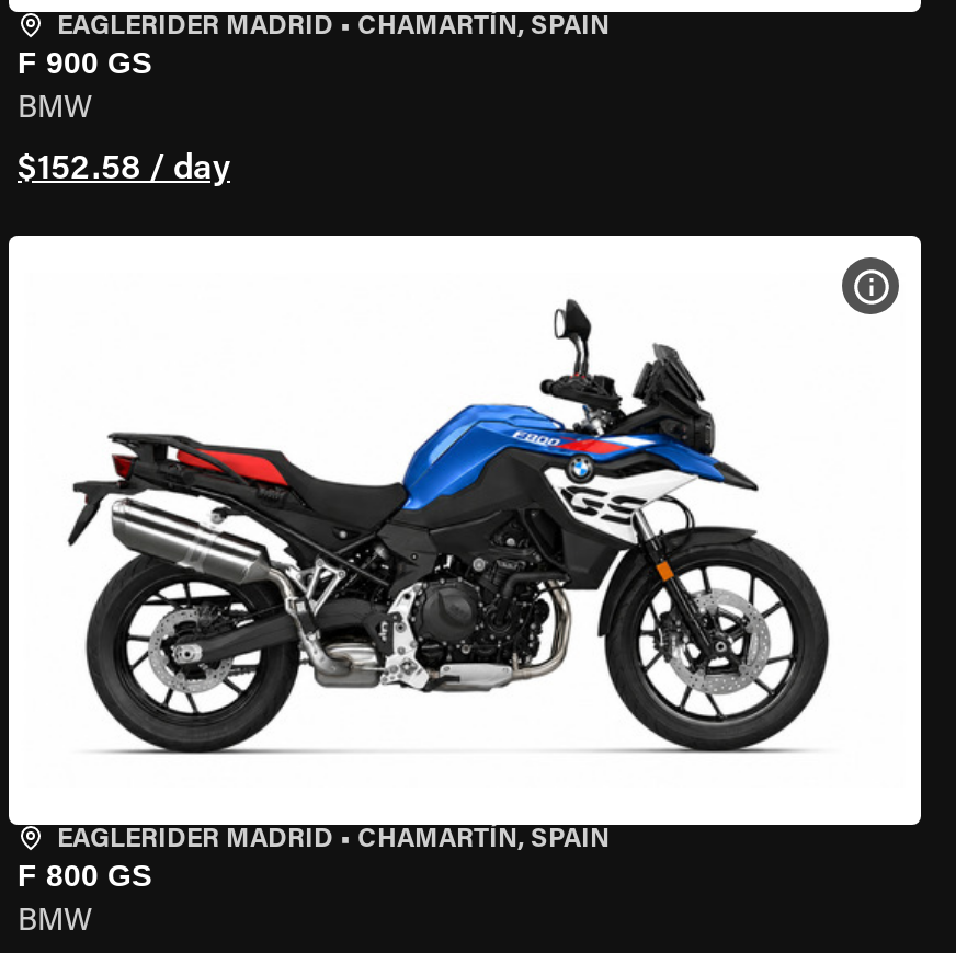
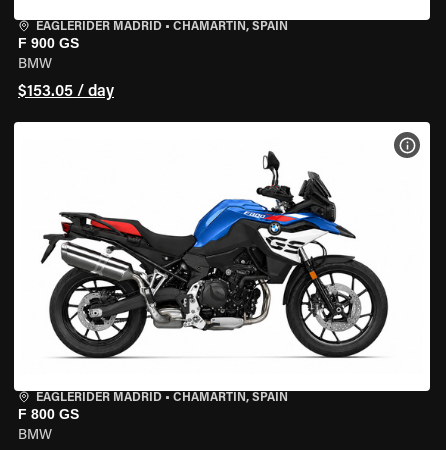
[18,152,230,187] $152.58 / day -> [18,84,114,100] $153.05 / day

